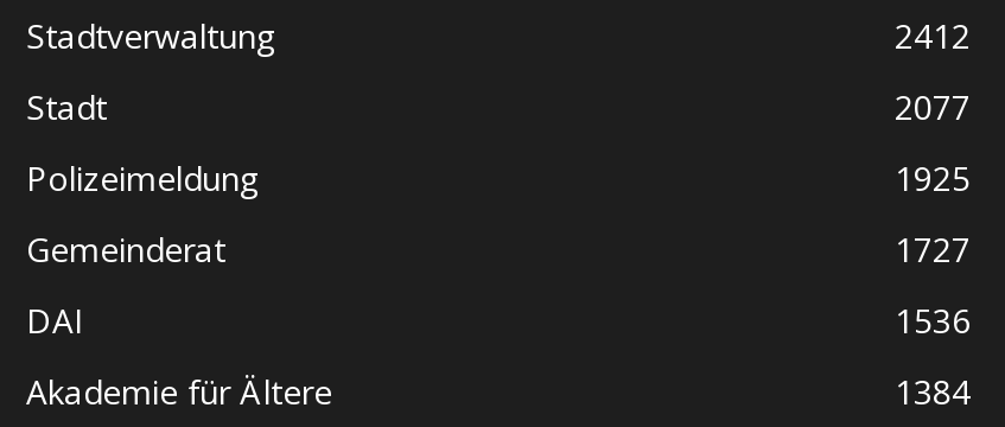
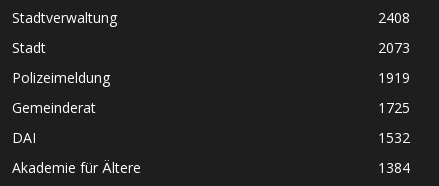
[895,13,971,58] 2412 -> [378,8,410,27] 2408
[895,84,971,129] 2077 -> [378,38,410,57] 2073
[895,155,971,200] 1925 -> [378,68,410,87] 1919
[895,227,971,272] 1727 -> [378,98,410,117] 1725
[895,298,971,343] 1536 -> [378,128,410,147] 1532

